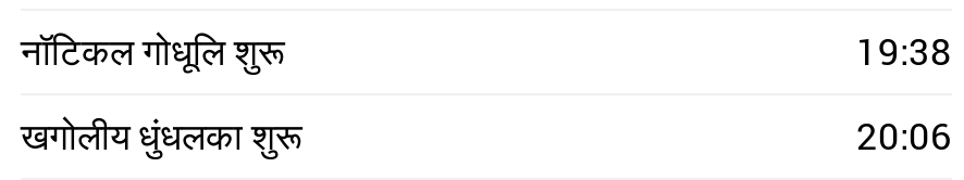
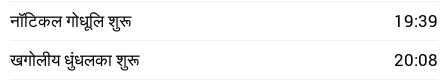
[856,26,952,76] 19:38 -> [394,9,438,32] 19:39
[856,111,952,160] 20:06 -> [394,48,438,71] 20:08

